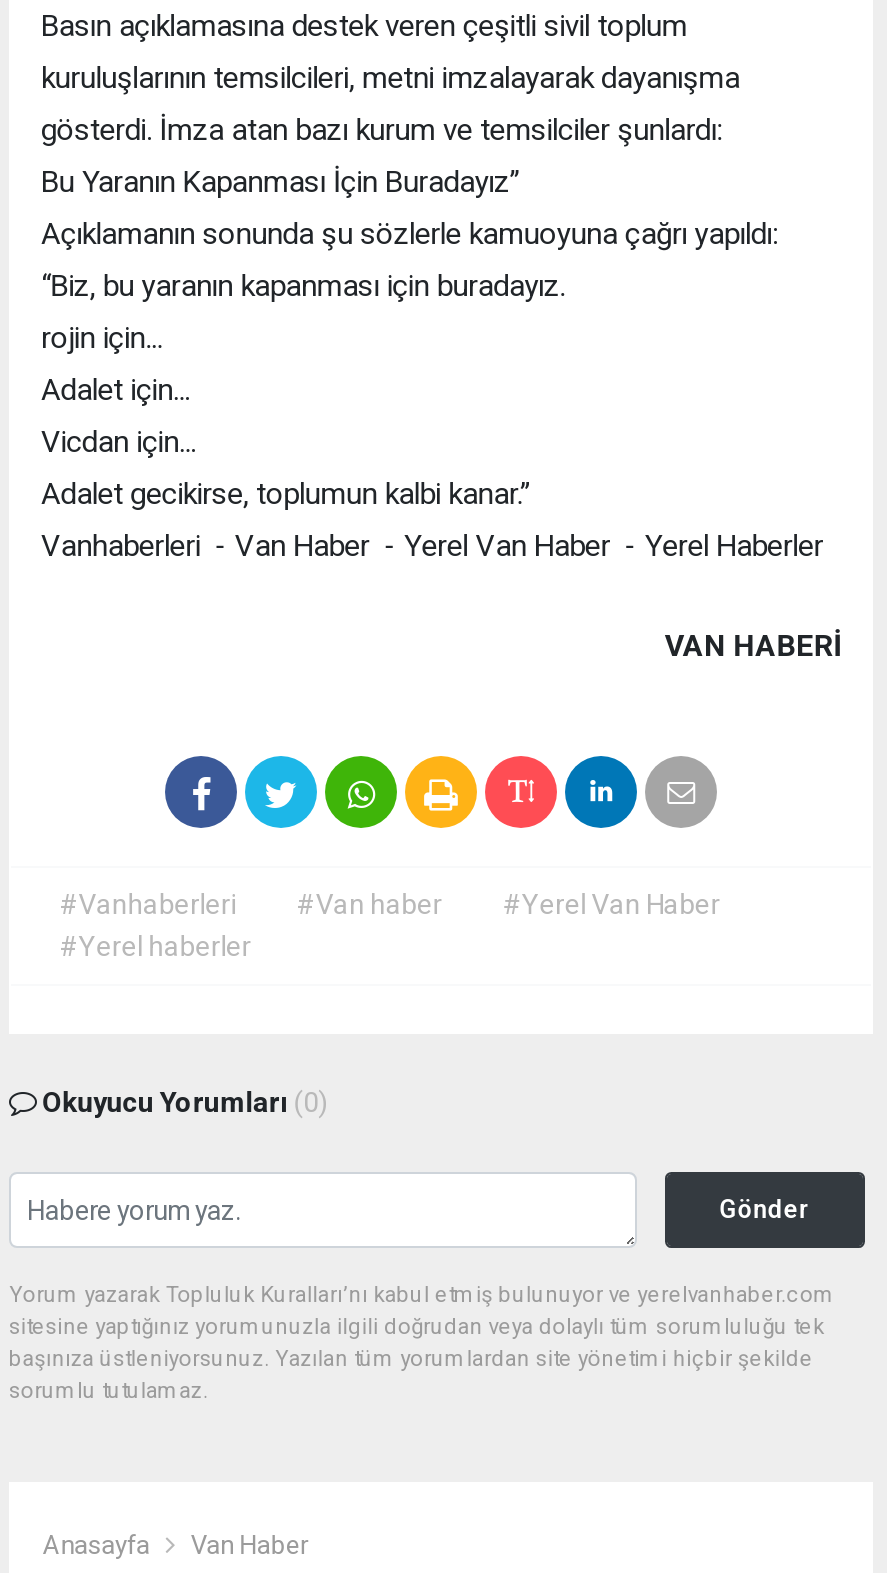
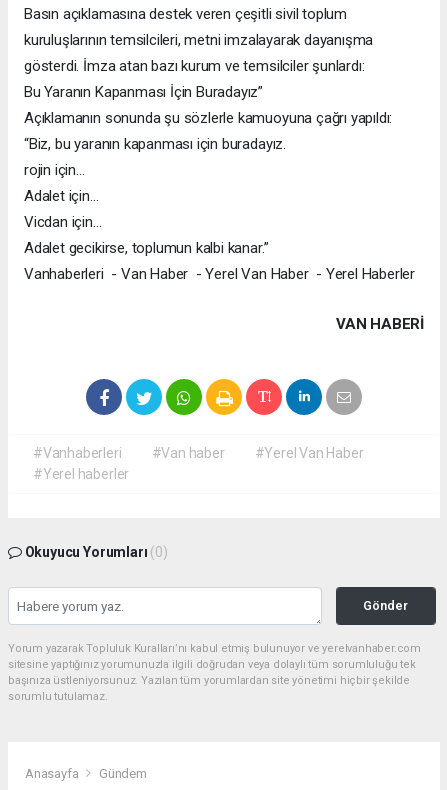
[191,1530,307,1560] Van Haber -> [99,766,147,781] Gündem

